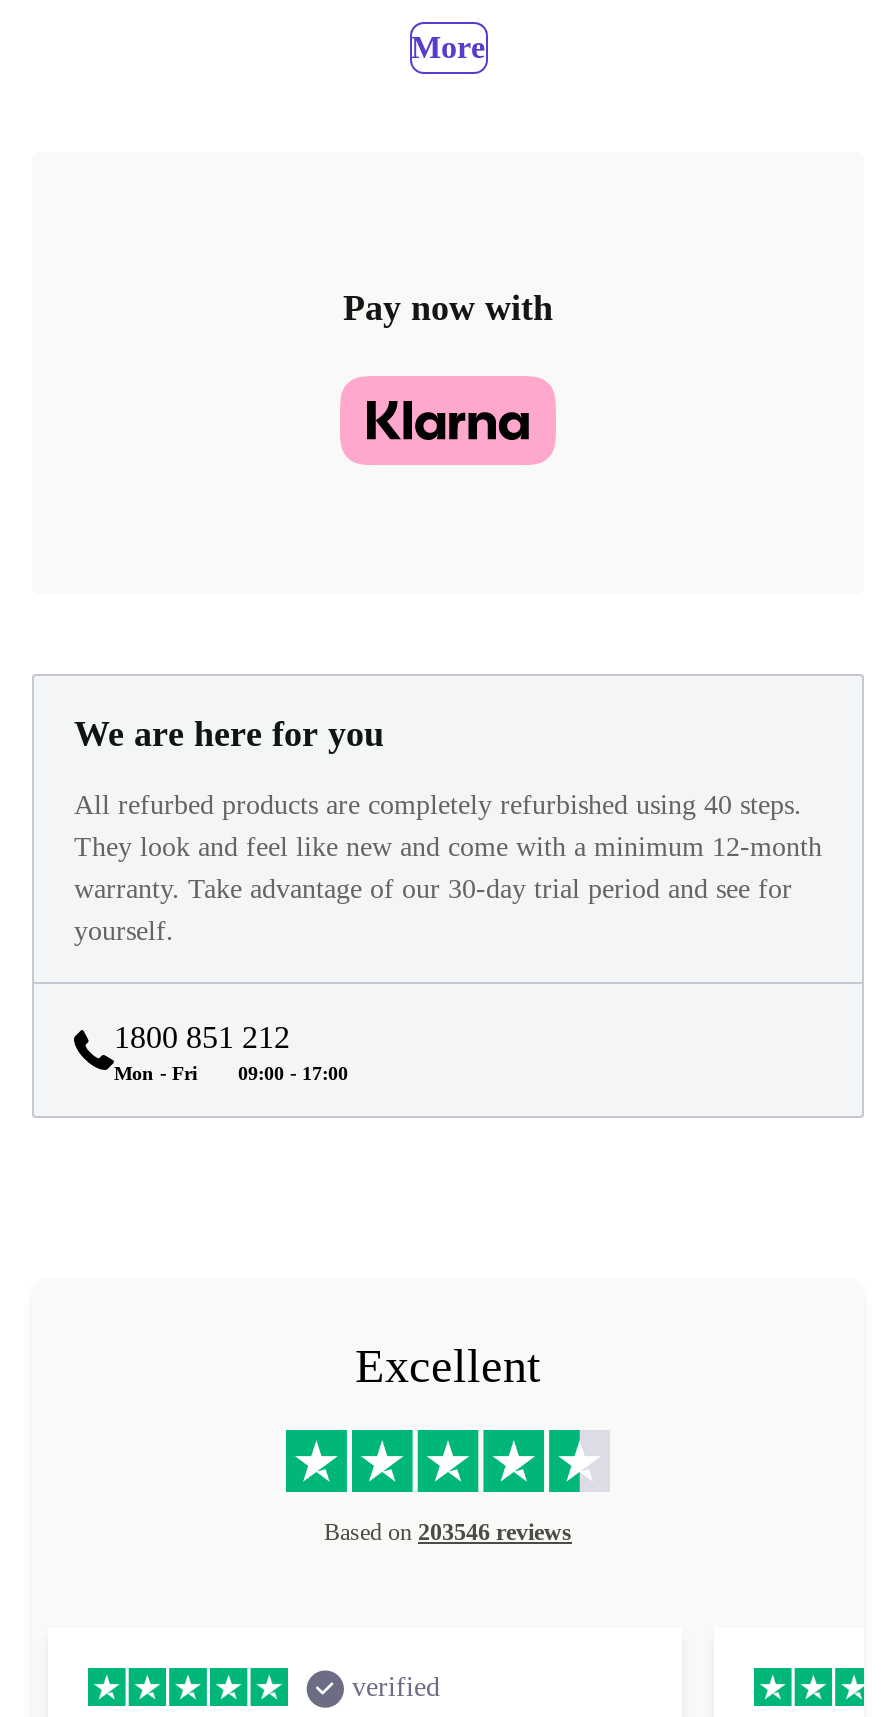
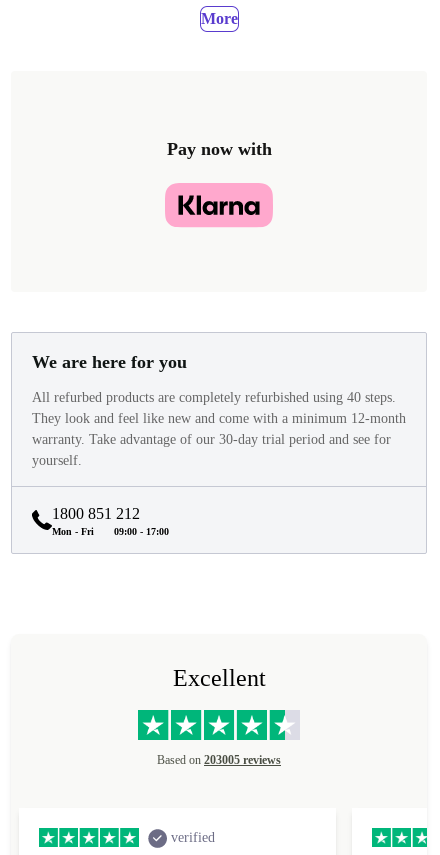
[324,1517,572,1545] Based on 203546 reviews -> [157,753,281,767] Based on 203005 reviews

